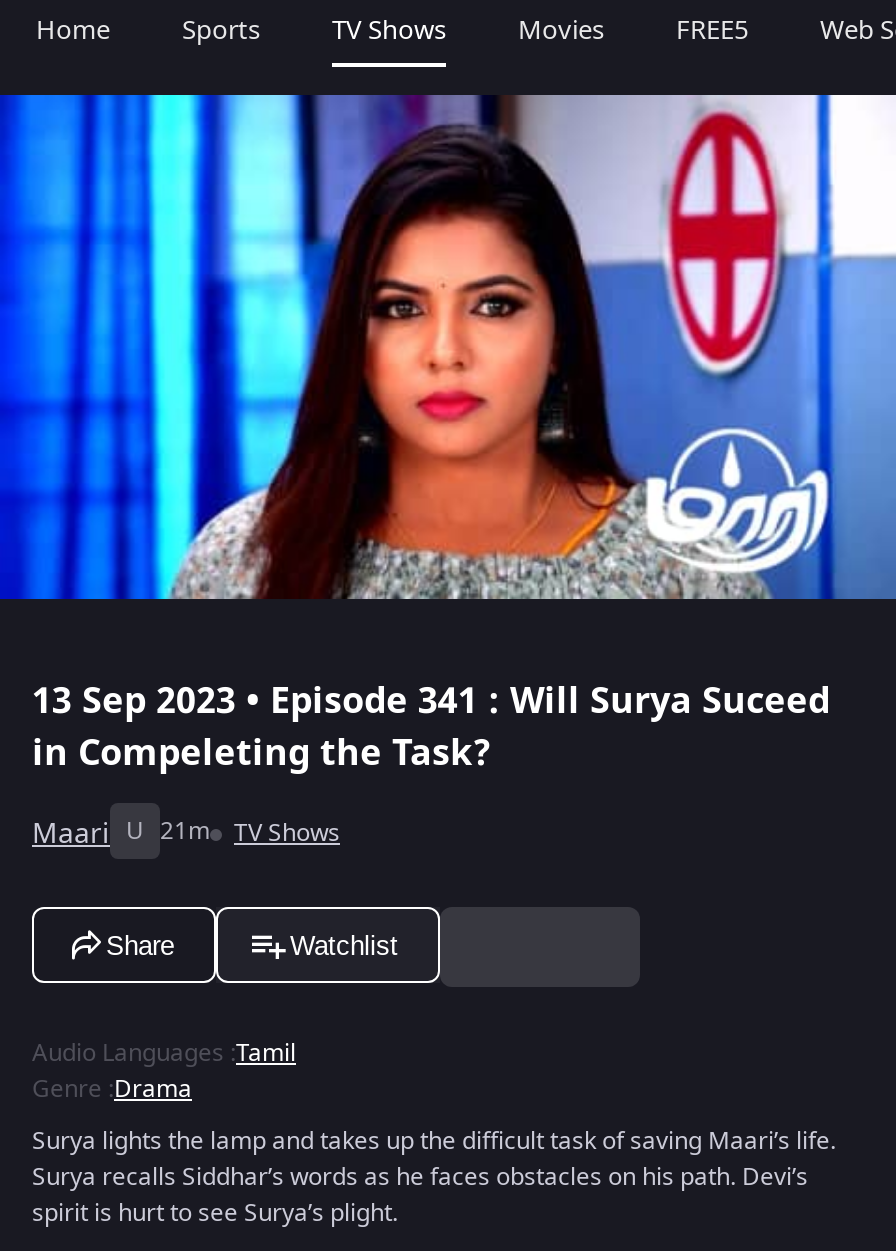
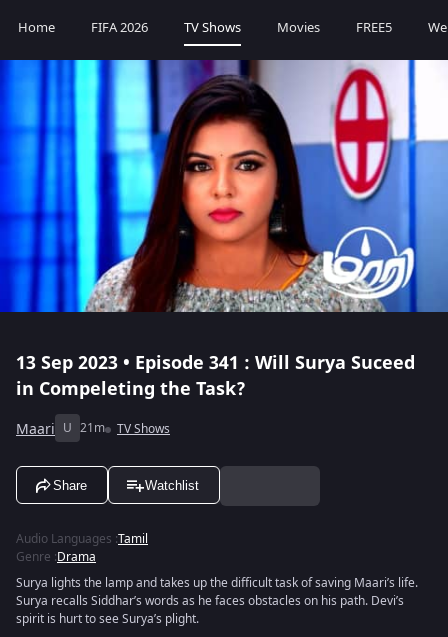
[182,11,260,49] Sports -> [91,18,148,37] FIFA 2026

